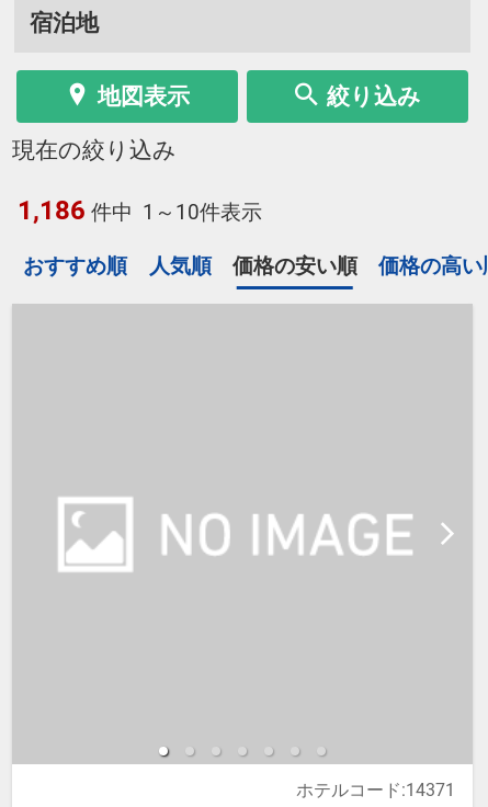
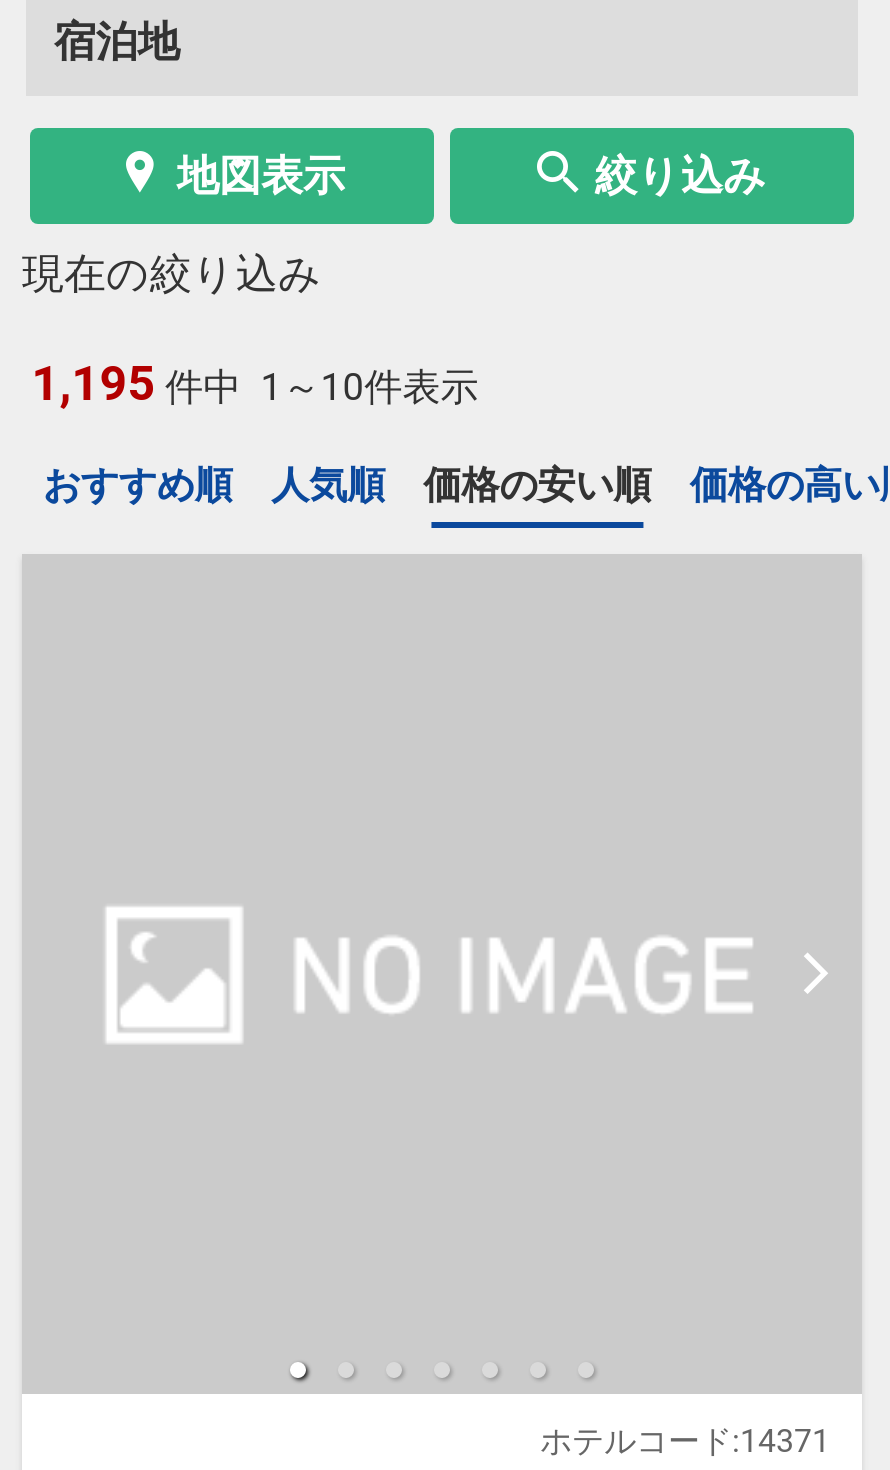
[17,195,262,226] 1,186 件中 1～10件表示 -> [32,356,478,412] 1,195 件中 1～10件表示

